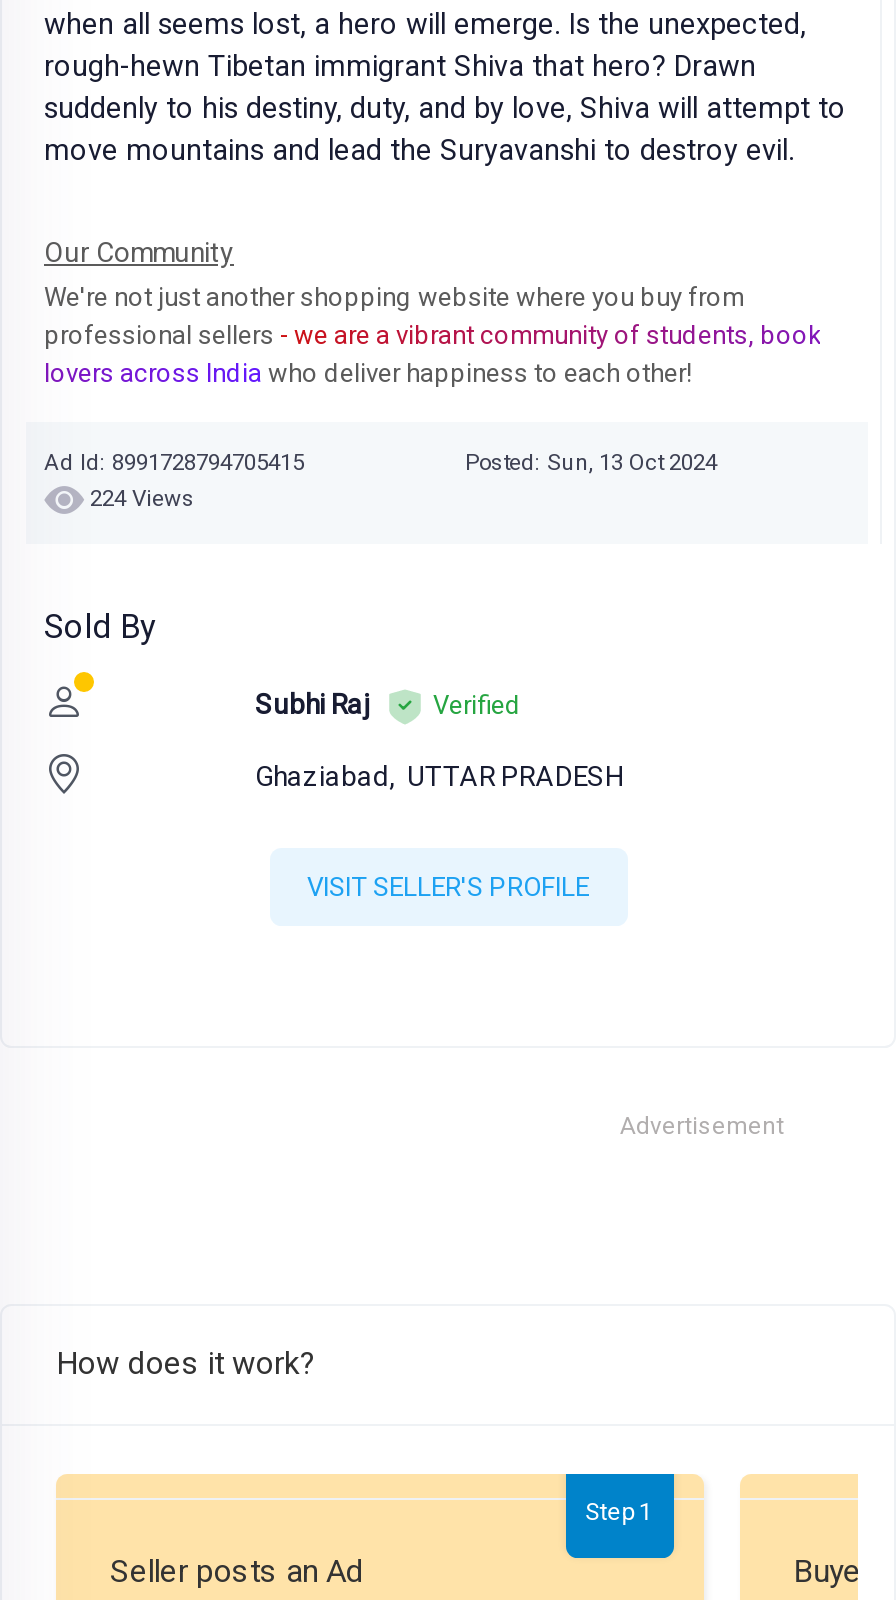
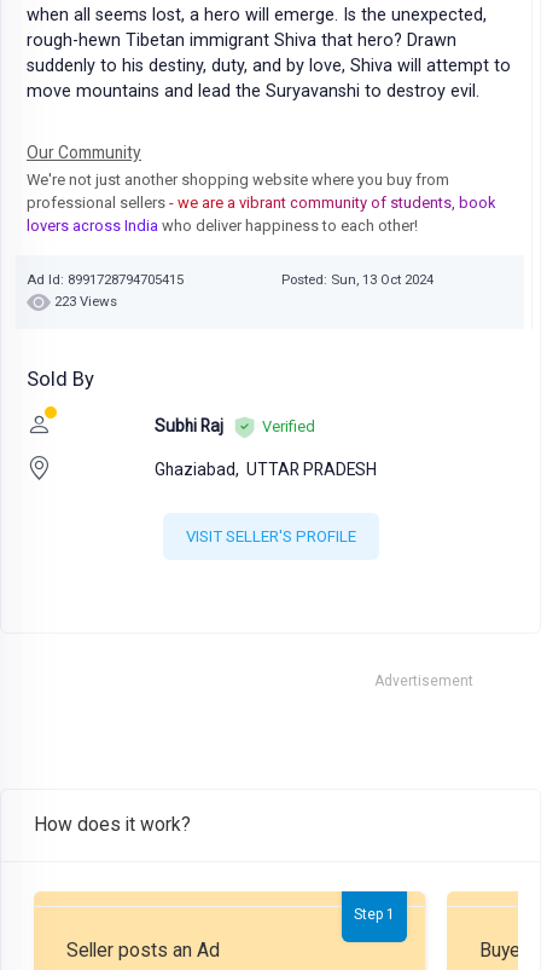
[90,485,194,513] 224 Views -> [54,293,117,310] 223 Views

